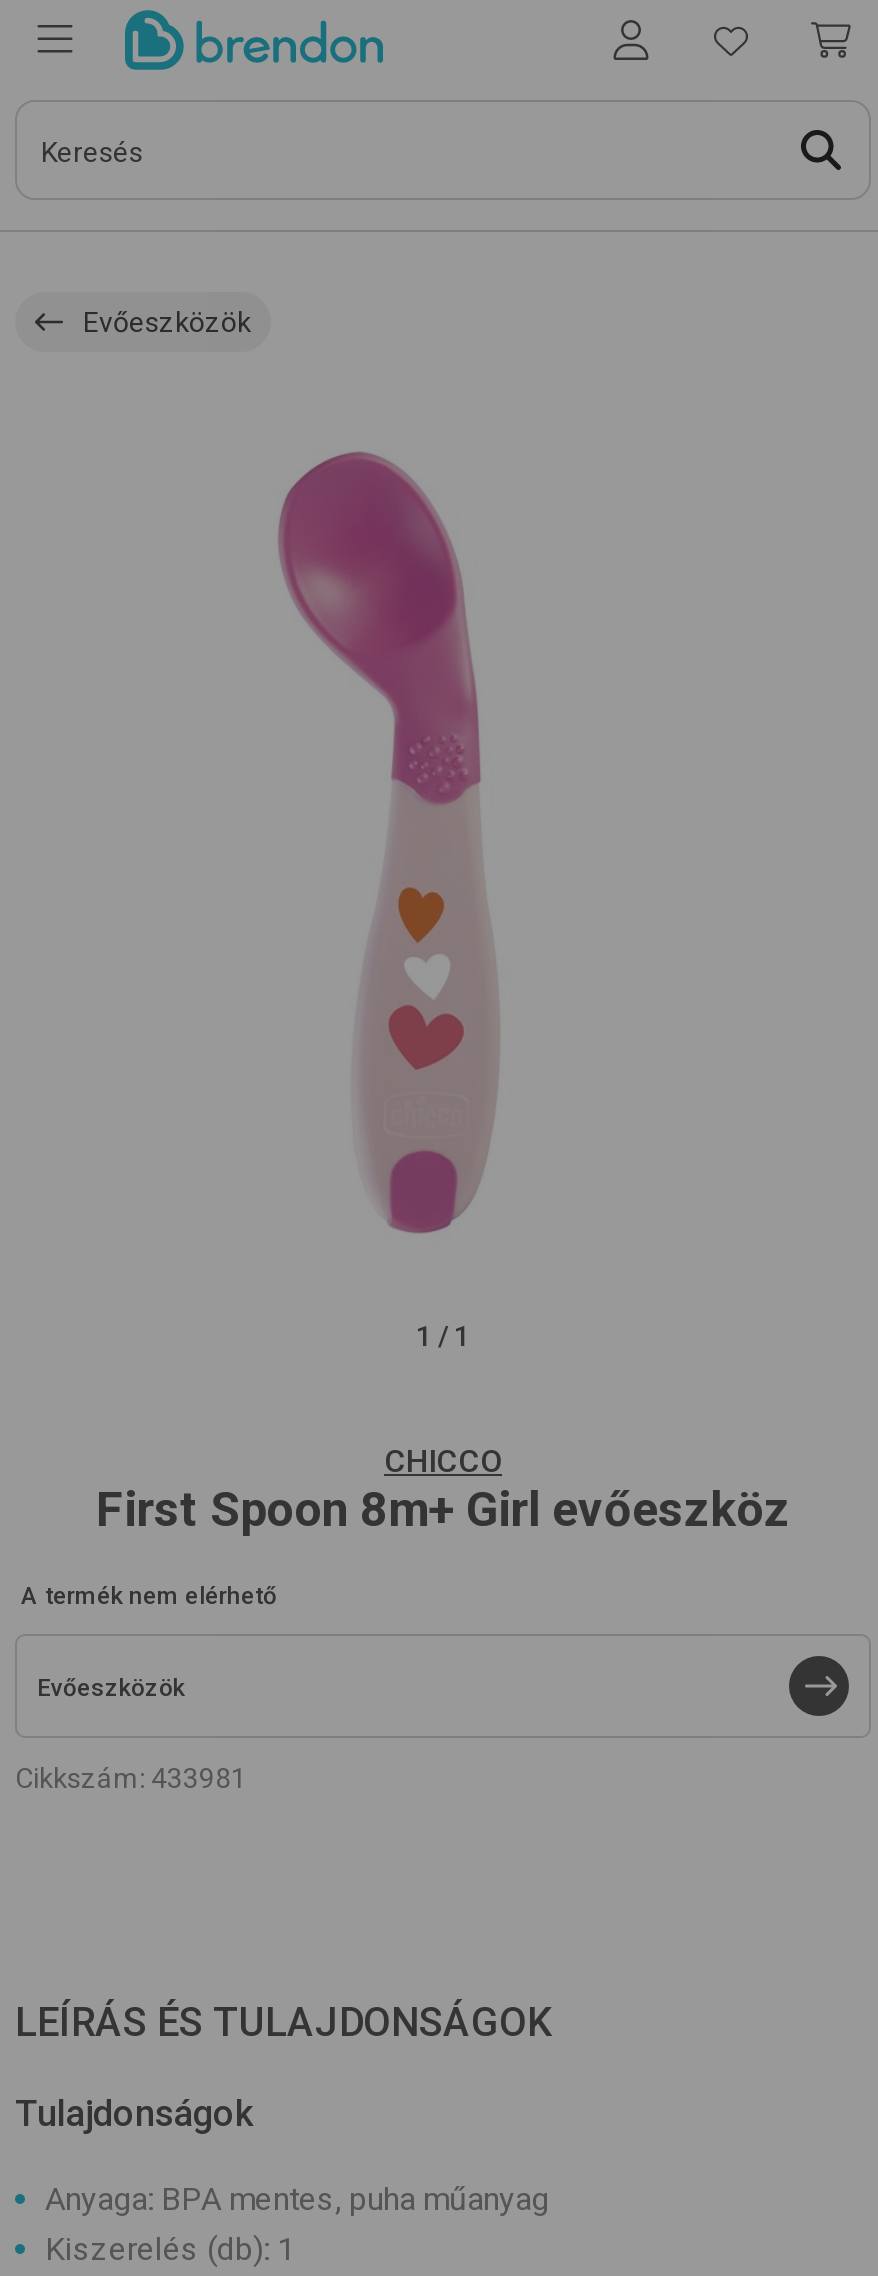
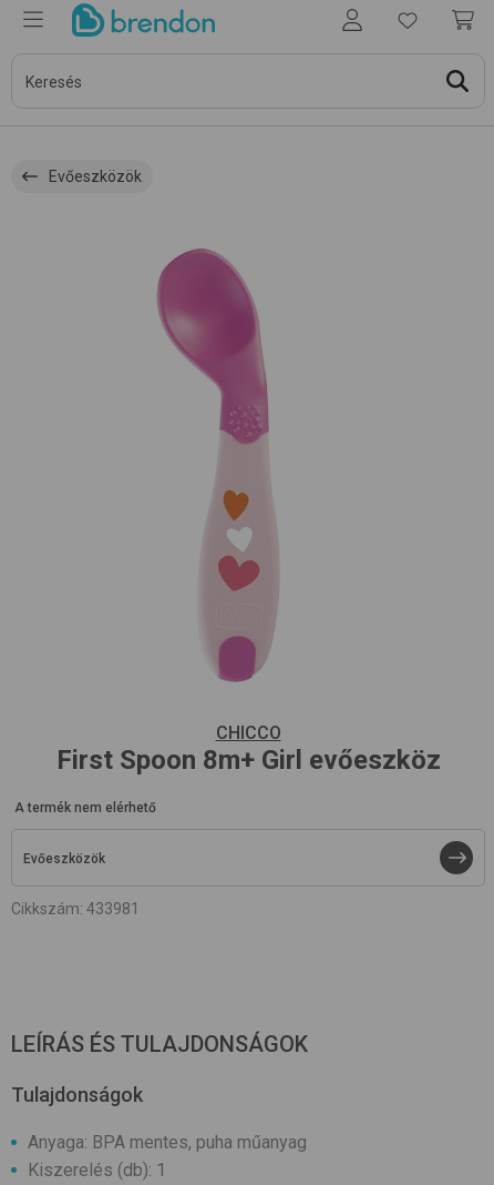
[416,1319,470,1351] 1 / 1 -> none

